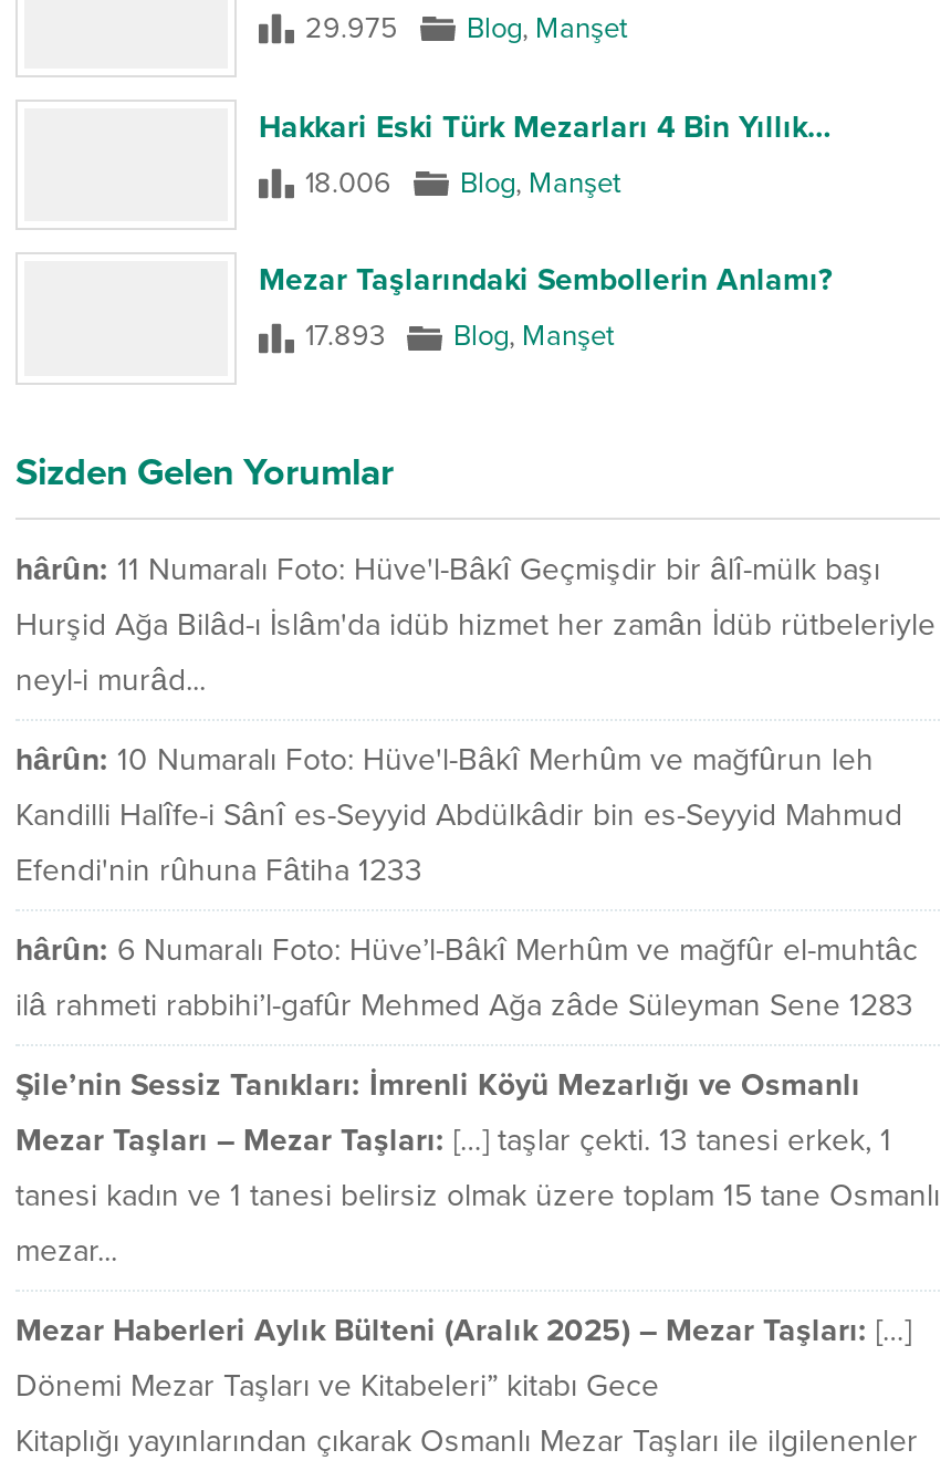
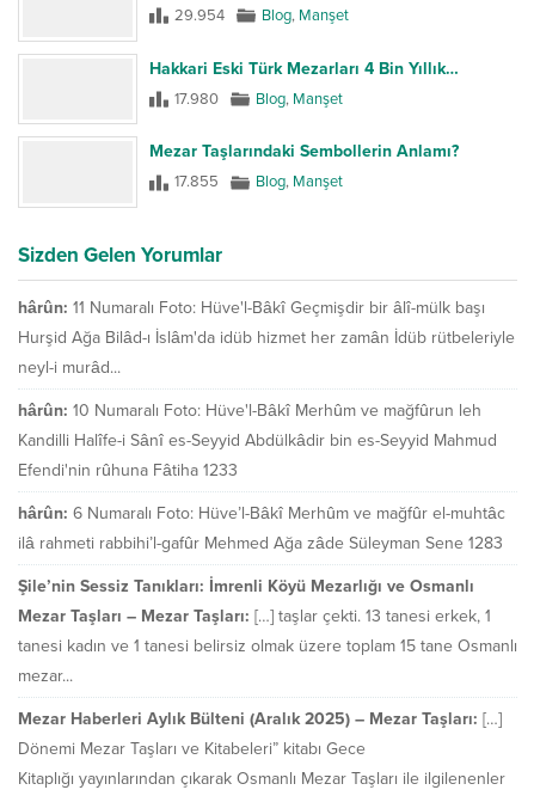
[305,11,628,46] 29.975 Blog, Manşet -> [174,6,349,25] 29.954 Blog, Manşet
[305,165,621,201] 18.006 Blog, Manşet -> [174,89,343,108] 17.980 Blog, Manşet
[305,319,615,355] 17.893 Blog, Manşet -> [174,173,343,192] 17.855 Blog, Manşet

